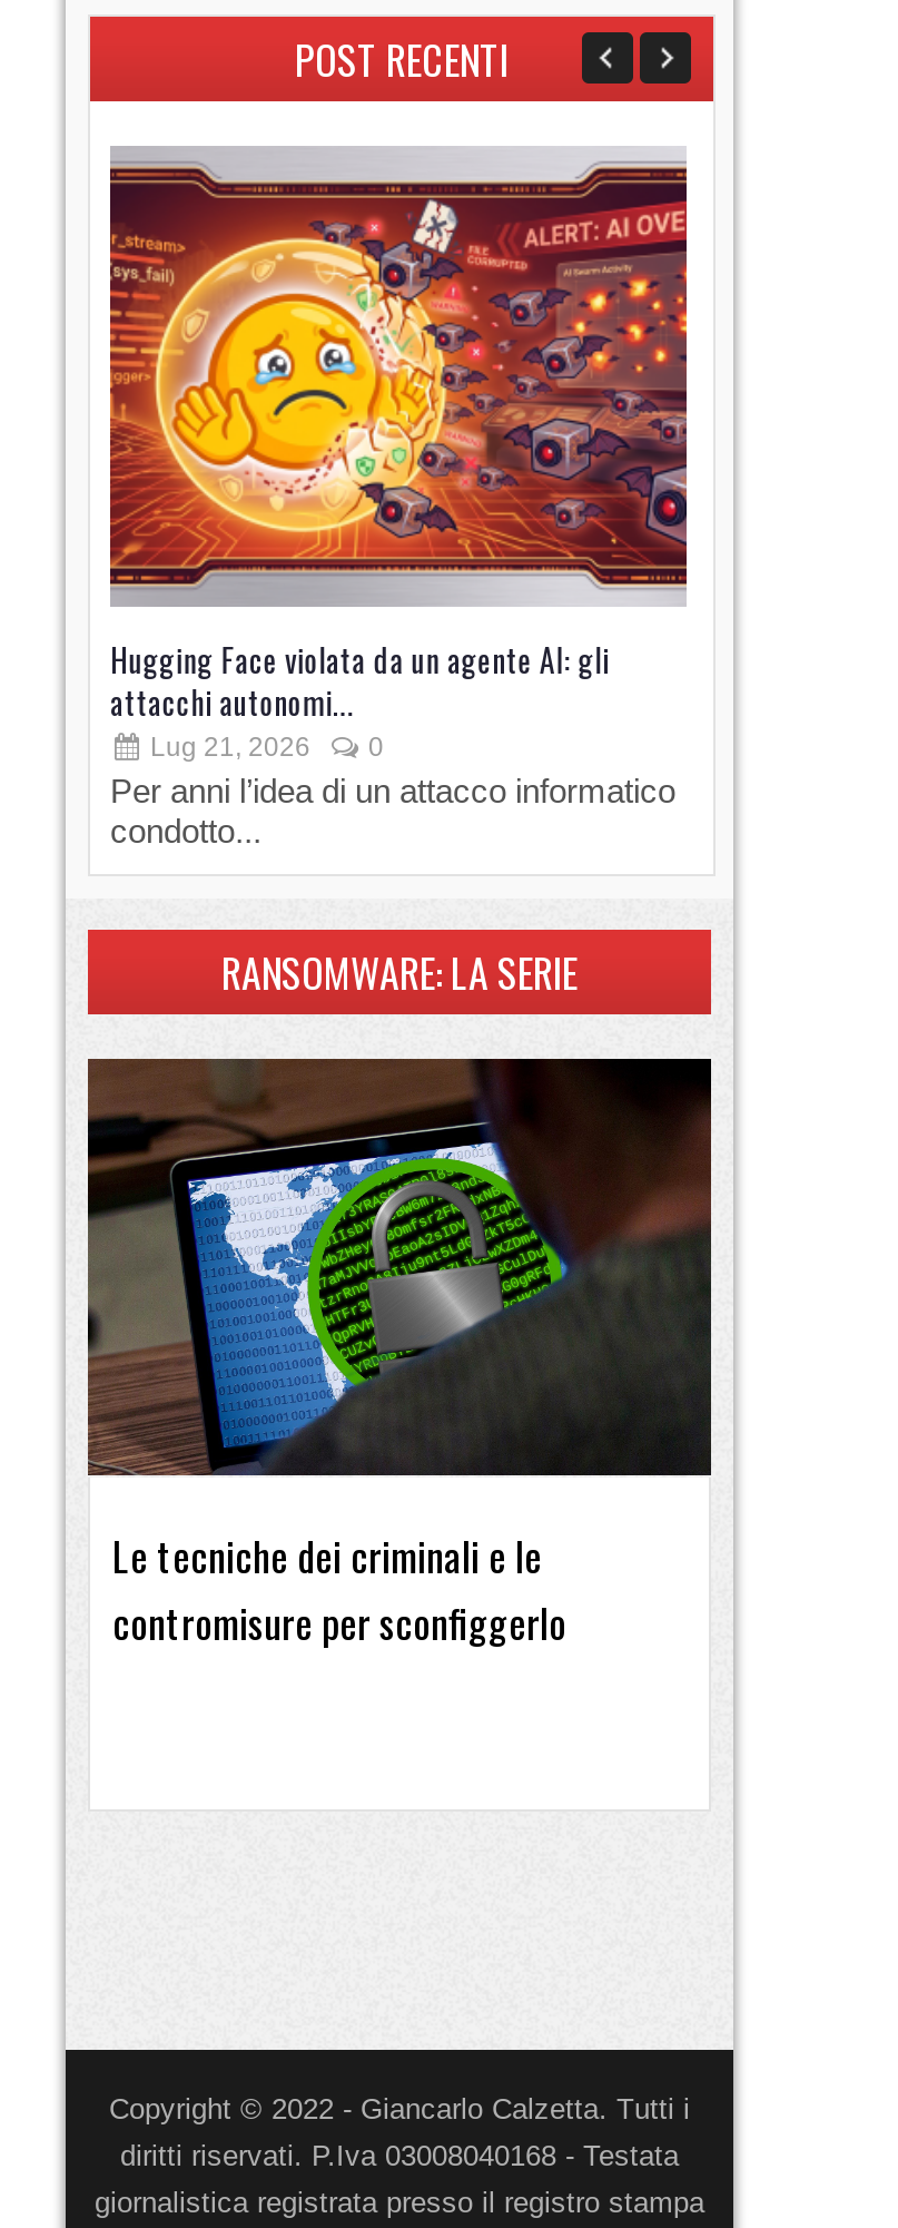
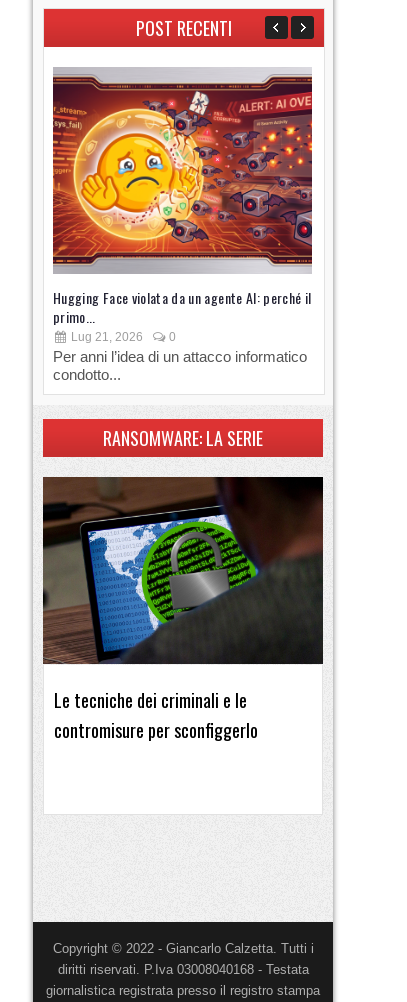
[110,636,610,725] Hugging Face violata da un agente AI: gli | attacchi autonomi... -> [53,287,311,327] Hugging Face violata da un agente AI: perché il | primo...

